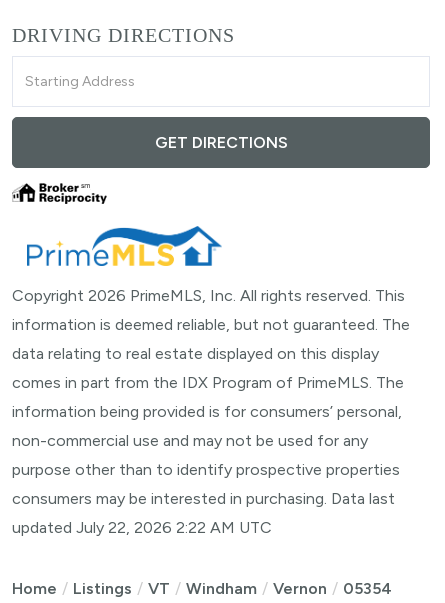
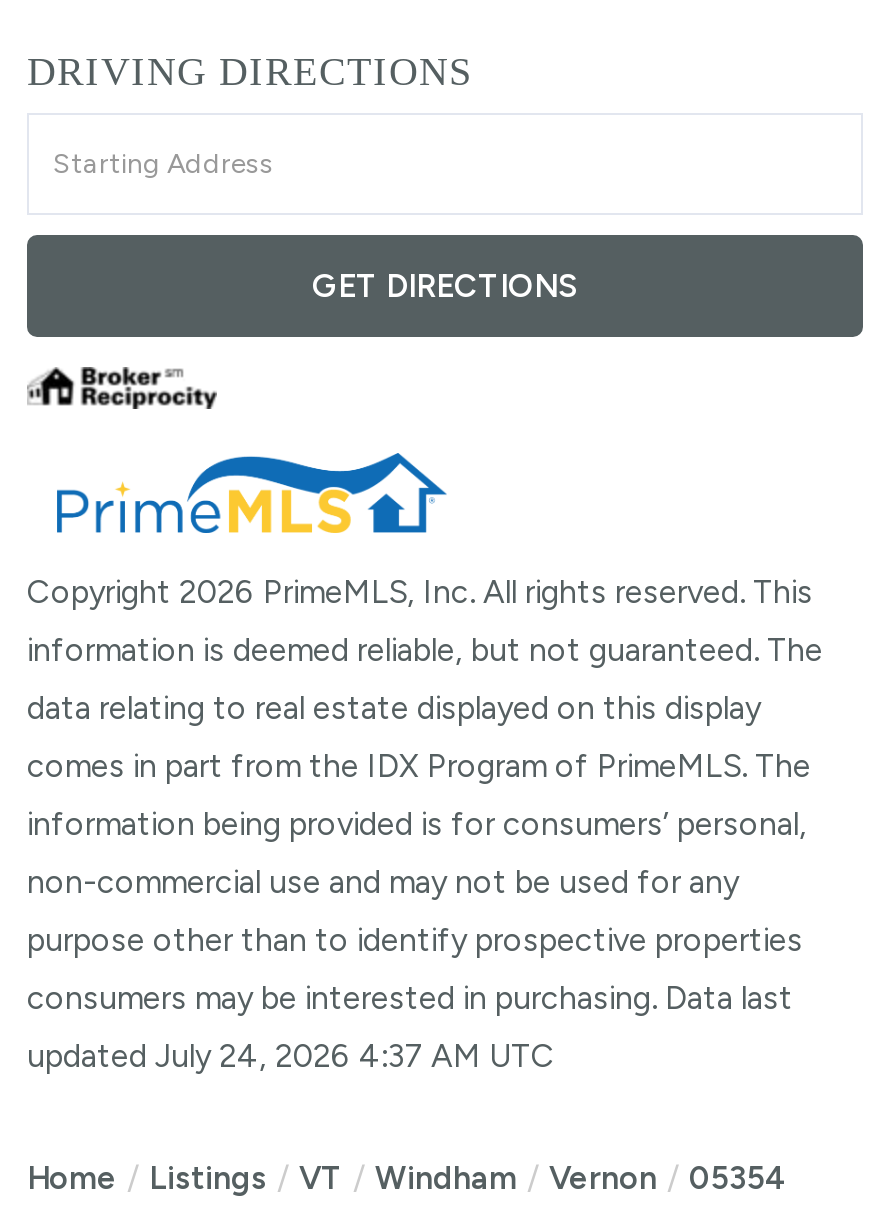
[12,518,272,537] updated July 22, 2026 2:22 AM UTC -> [27,1038,555,1076] updated July 24, 2026 4:37 AM UTC

